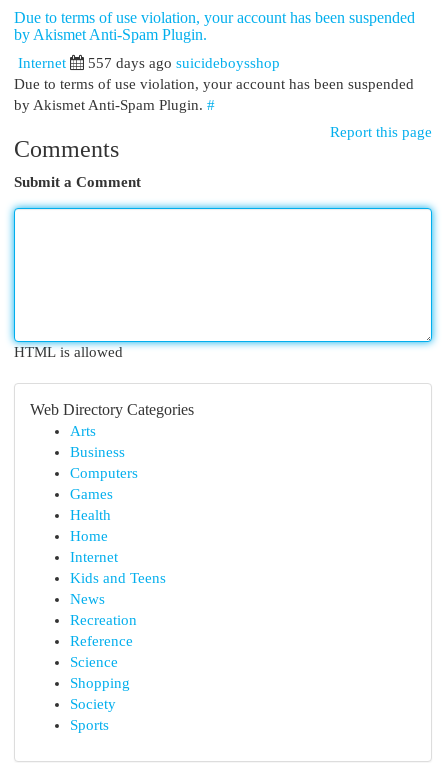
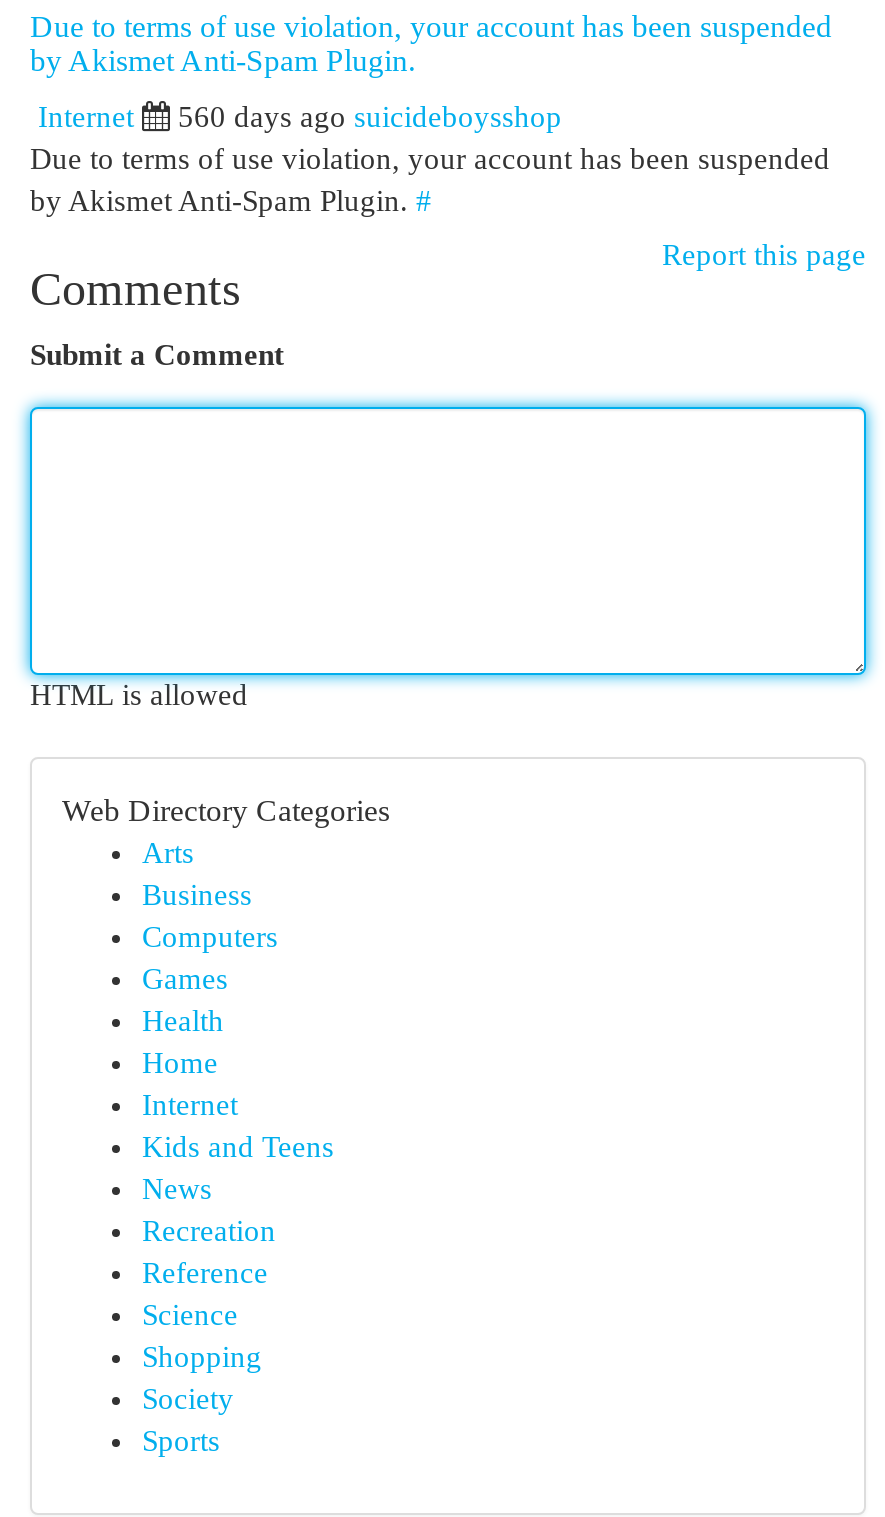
[88,55,280,71] 557 days ago suicideboysshop -> [178,101,562,133] 560 days ago suicideboysshop

